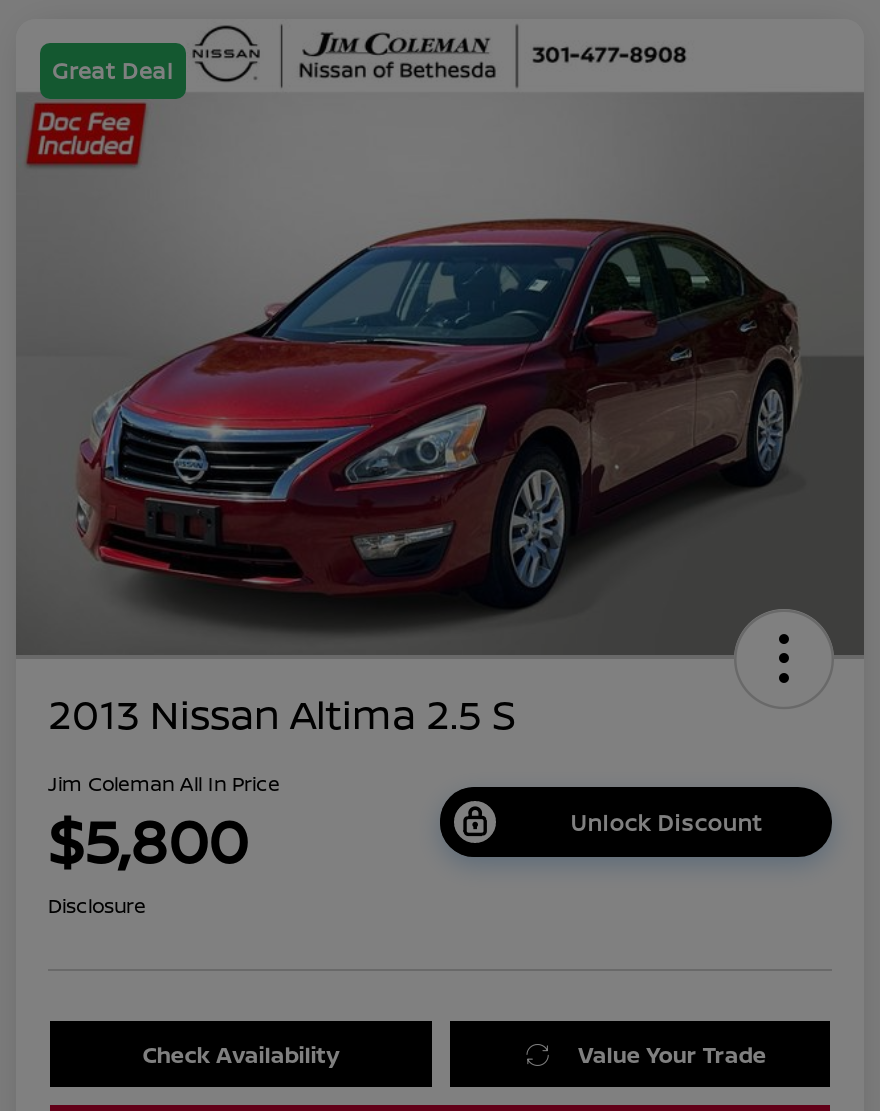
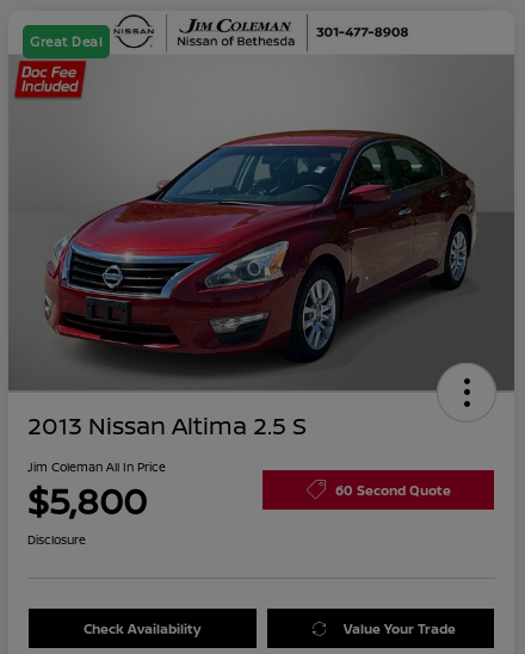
[570,806,762,836] Unlock Discount -> [335,481,450,498] 60 Second Quote

